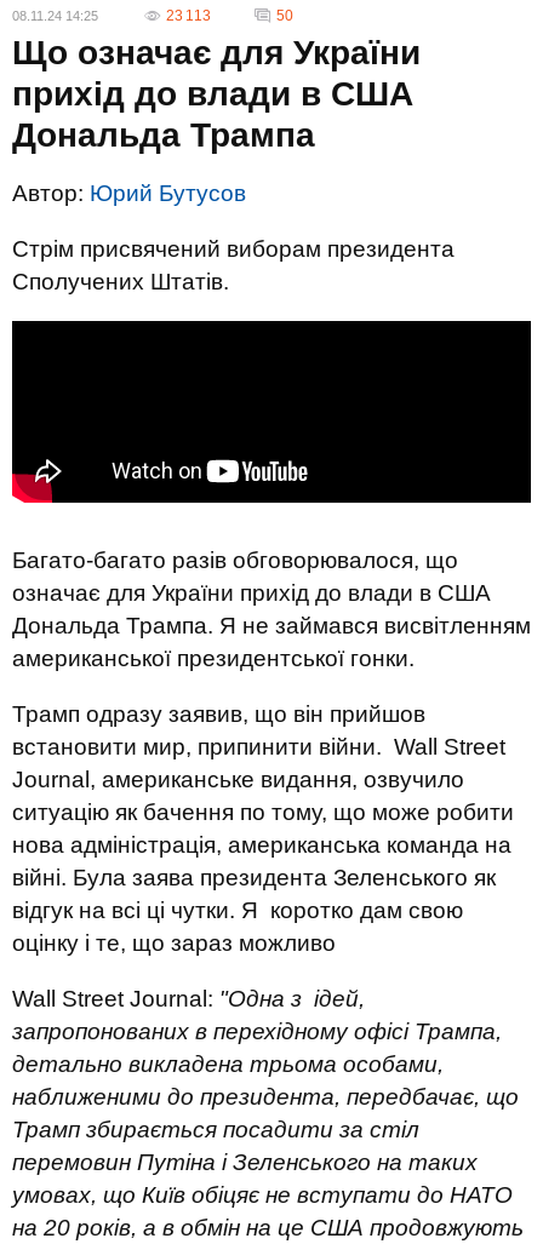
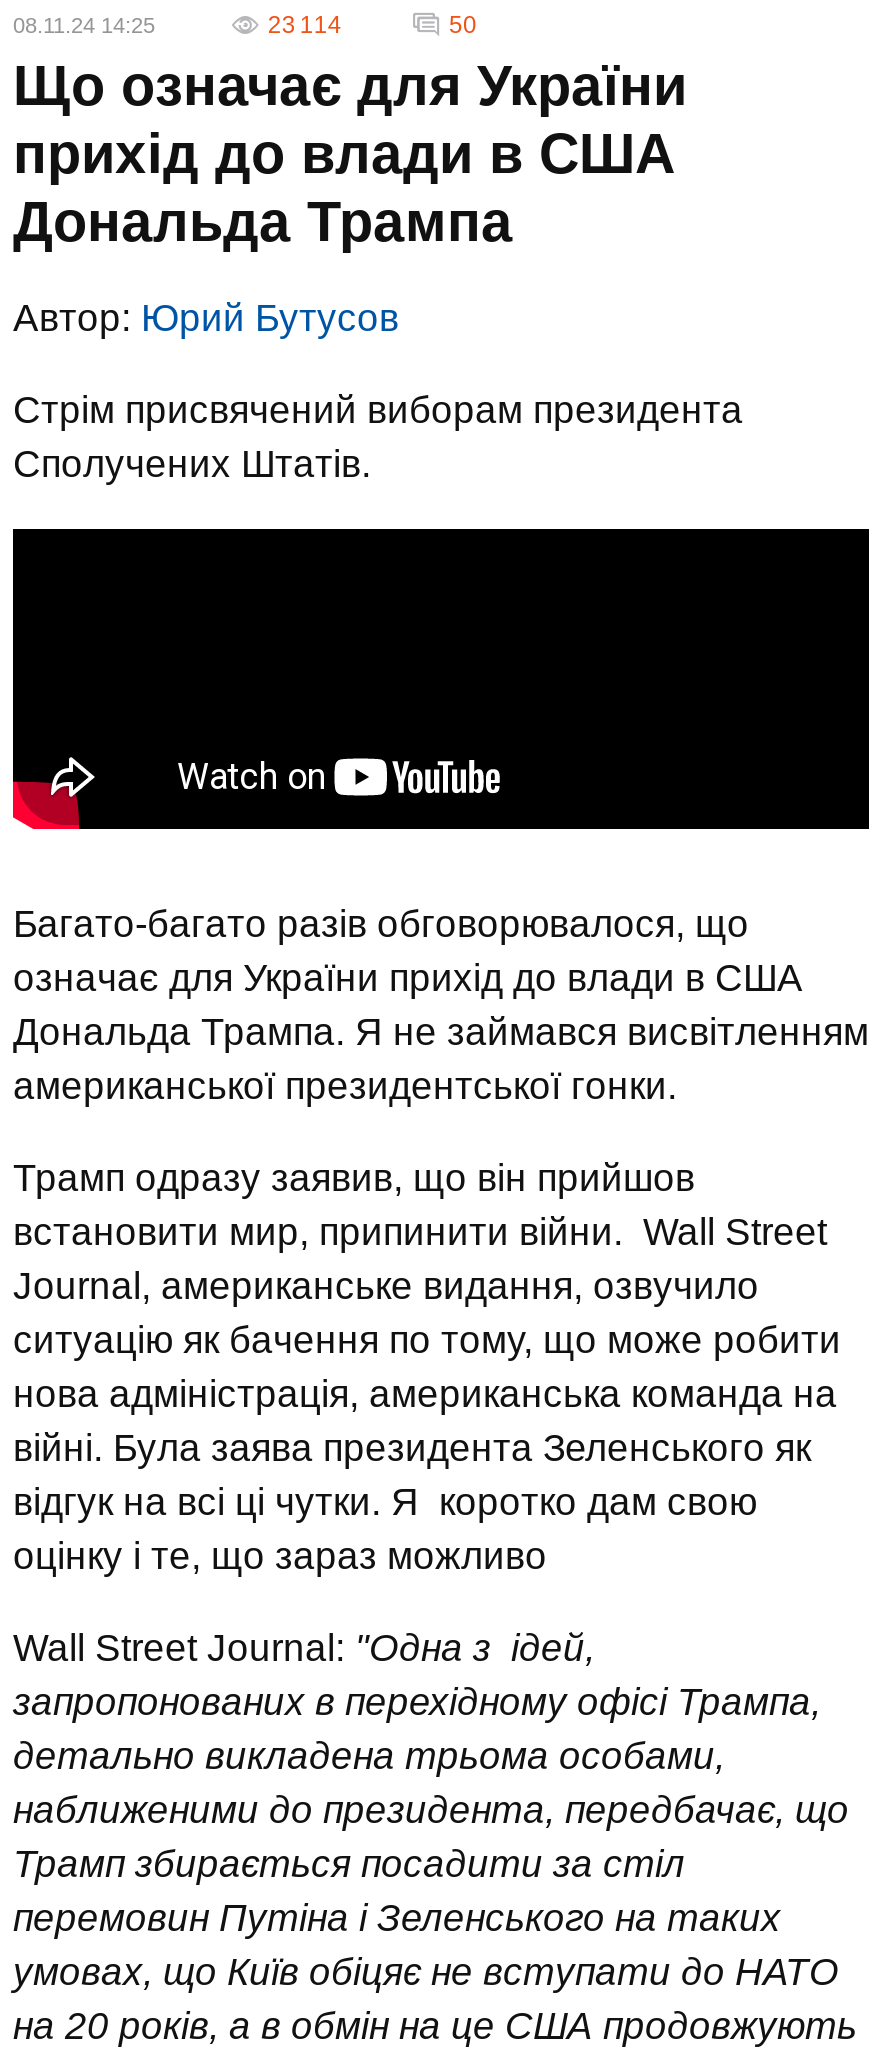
[167,7,211,24] 23 113 -> [268,11,342,39] 23 114

